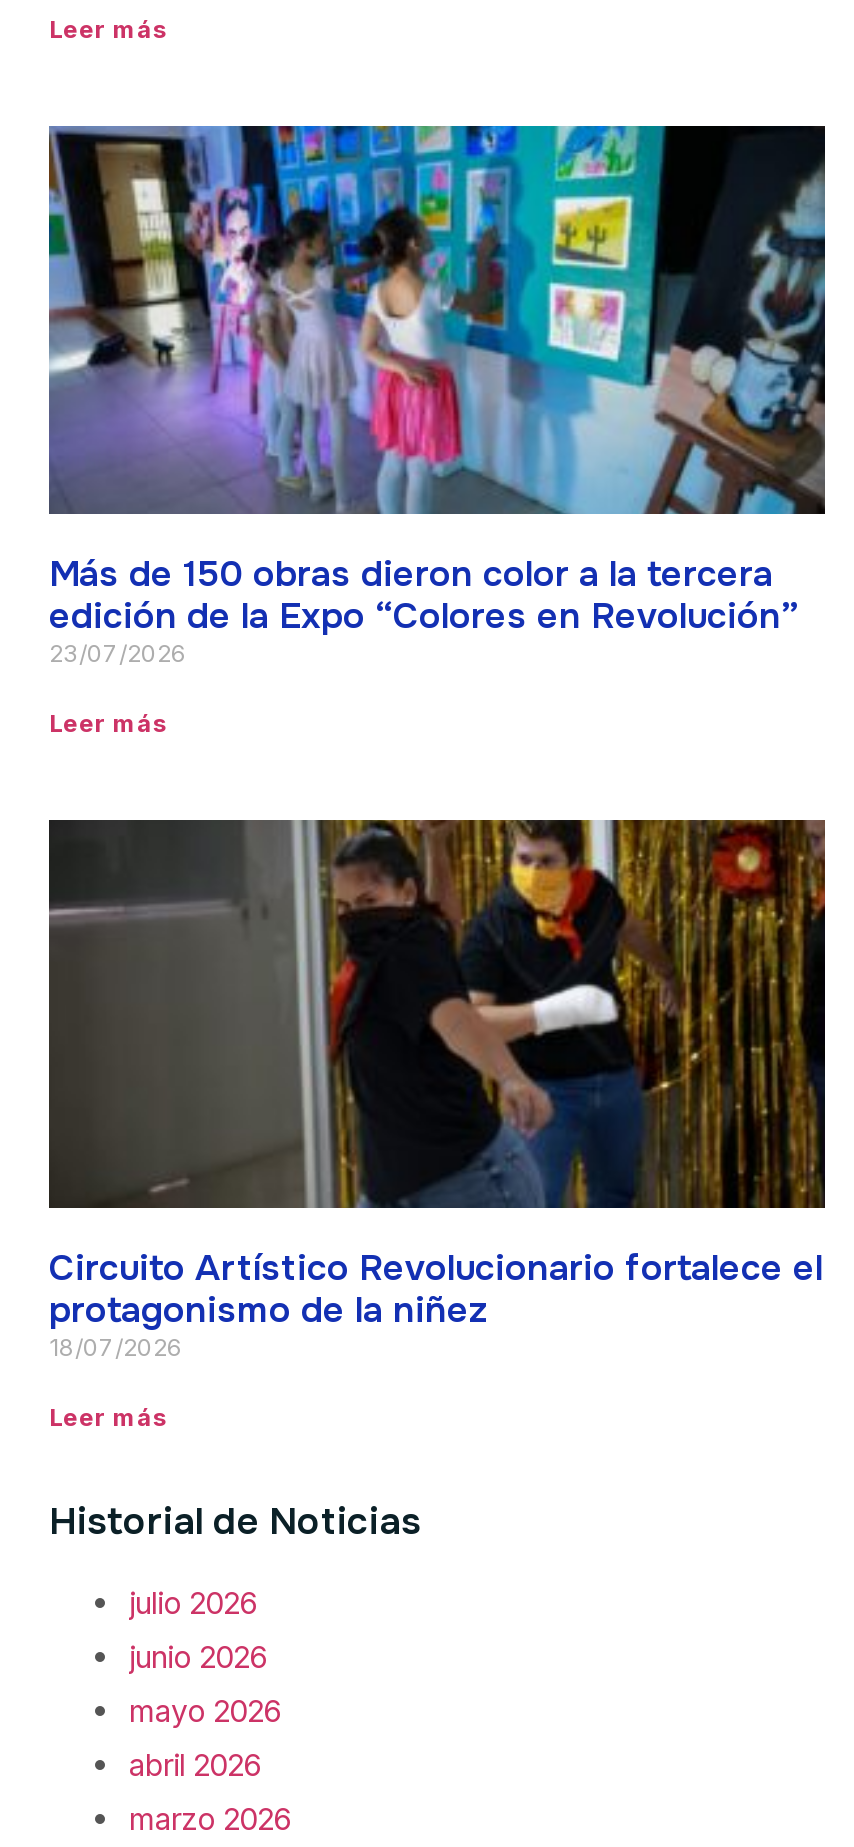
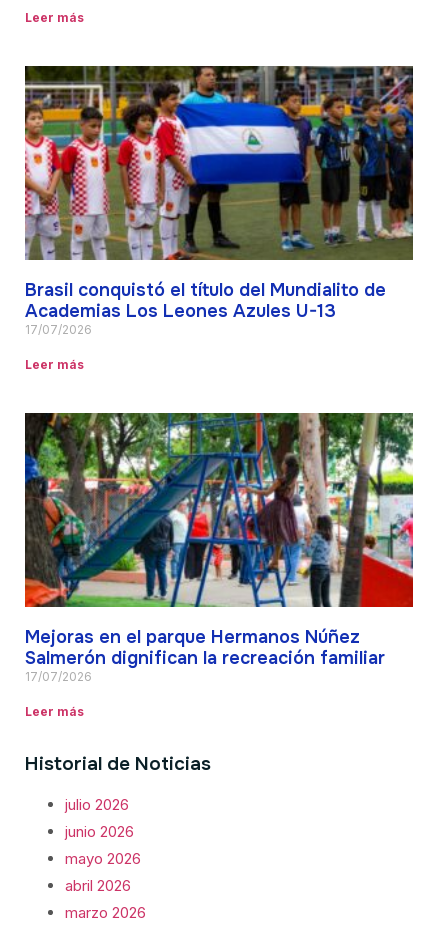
[47,124,827,669] [image] | Más de 150 obras dieron color a la tercera | edición de la Expo “Colores en Revolución” | 23/07/2026 -> [24,65,414,337] [image] | Brasil conquistó el título del Mundialito de | Academias Los Leones Azules U-13 | 17/07/2026
[47,818,827,1363] [image] | Circuito Artístico Revolucionario fortalece el | protagonismo de la niñez | 18/07/2026 -> [24,412,414,684] [image] | Mejoras en el parque Hermanos Núñez | Salmerón dignifican la recreación familiar | 17/07/2026

